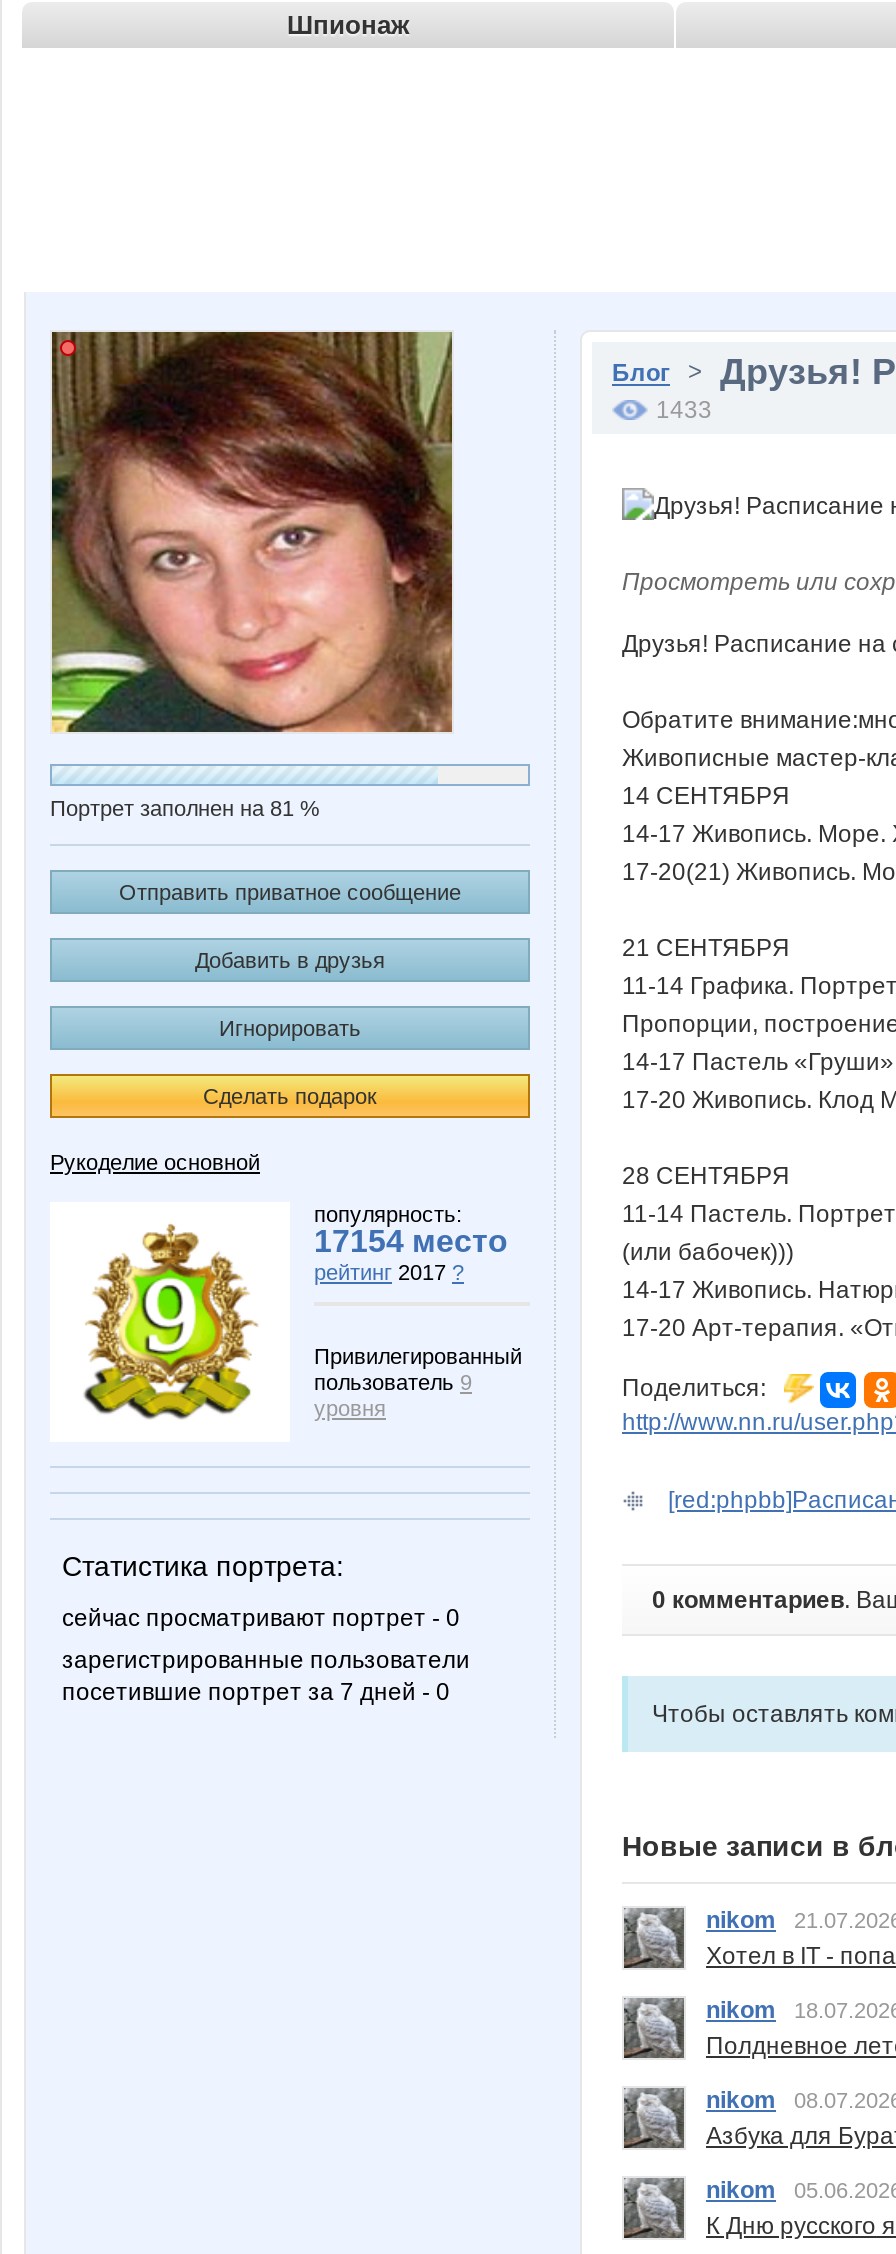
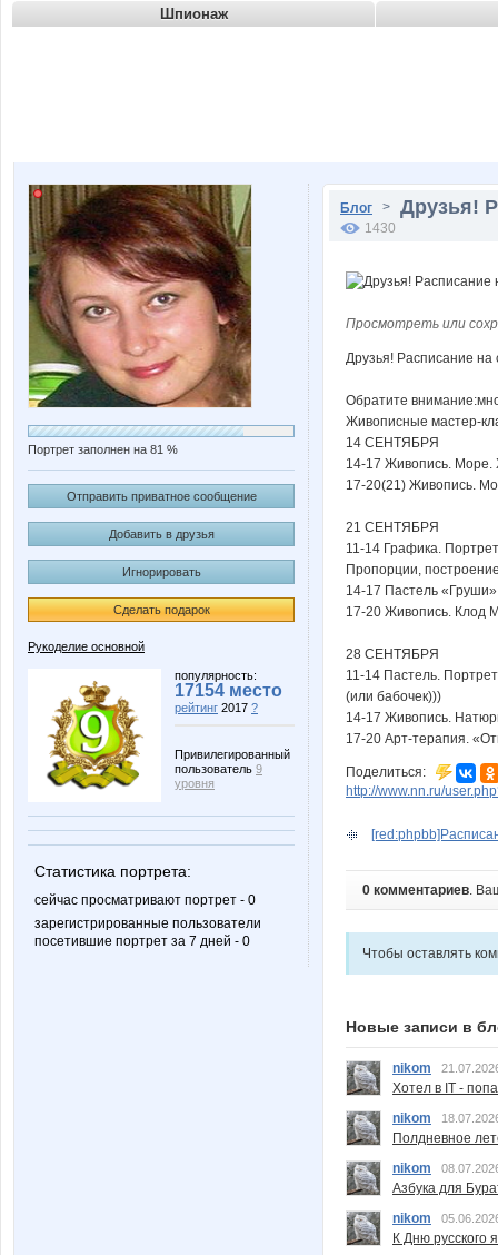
[656,396,712,424] 1433 -> [365,220,396,236] 1430

